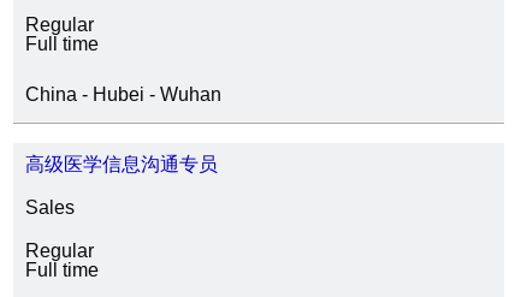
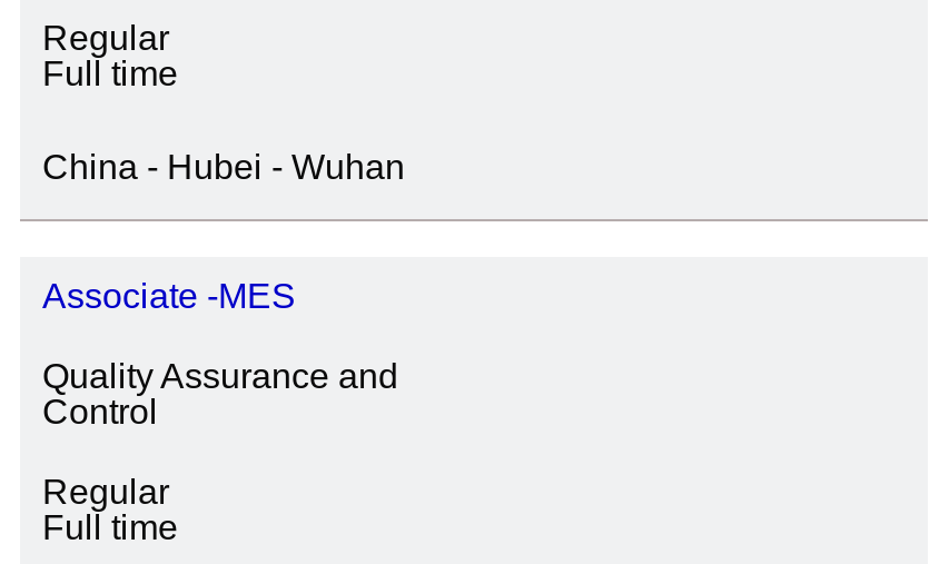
[25,154,218,174] 高级医学信息沟通专员 -> [42,277,296,315] Associate -MES
[25,197,75,218] Sales -> [42,357,398,431] Quality Assurance and | Control

